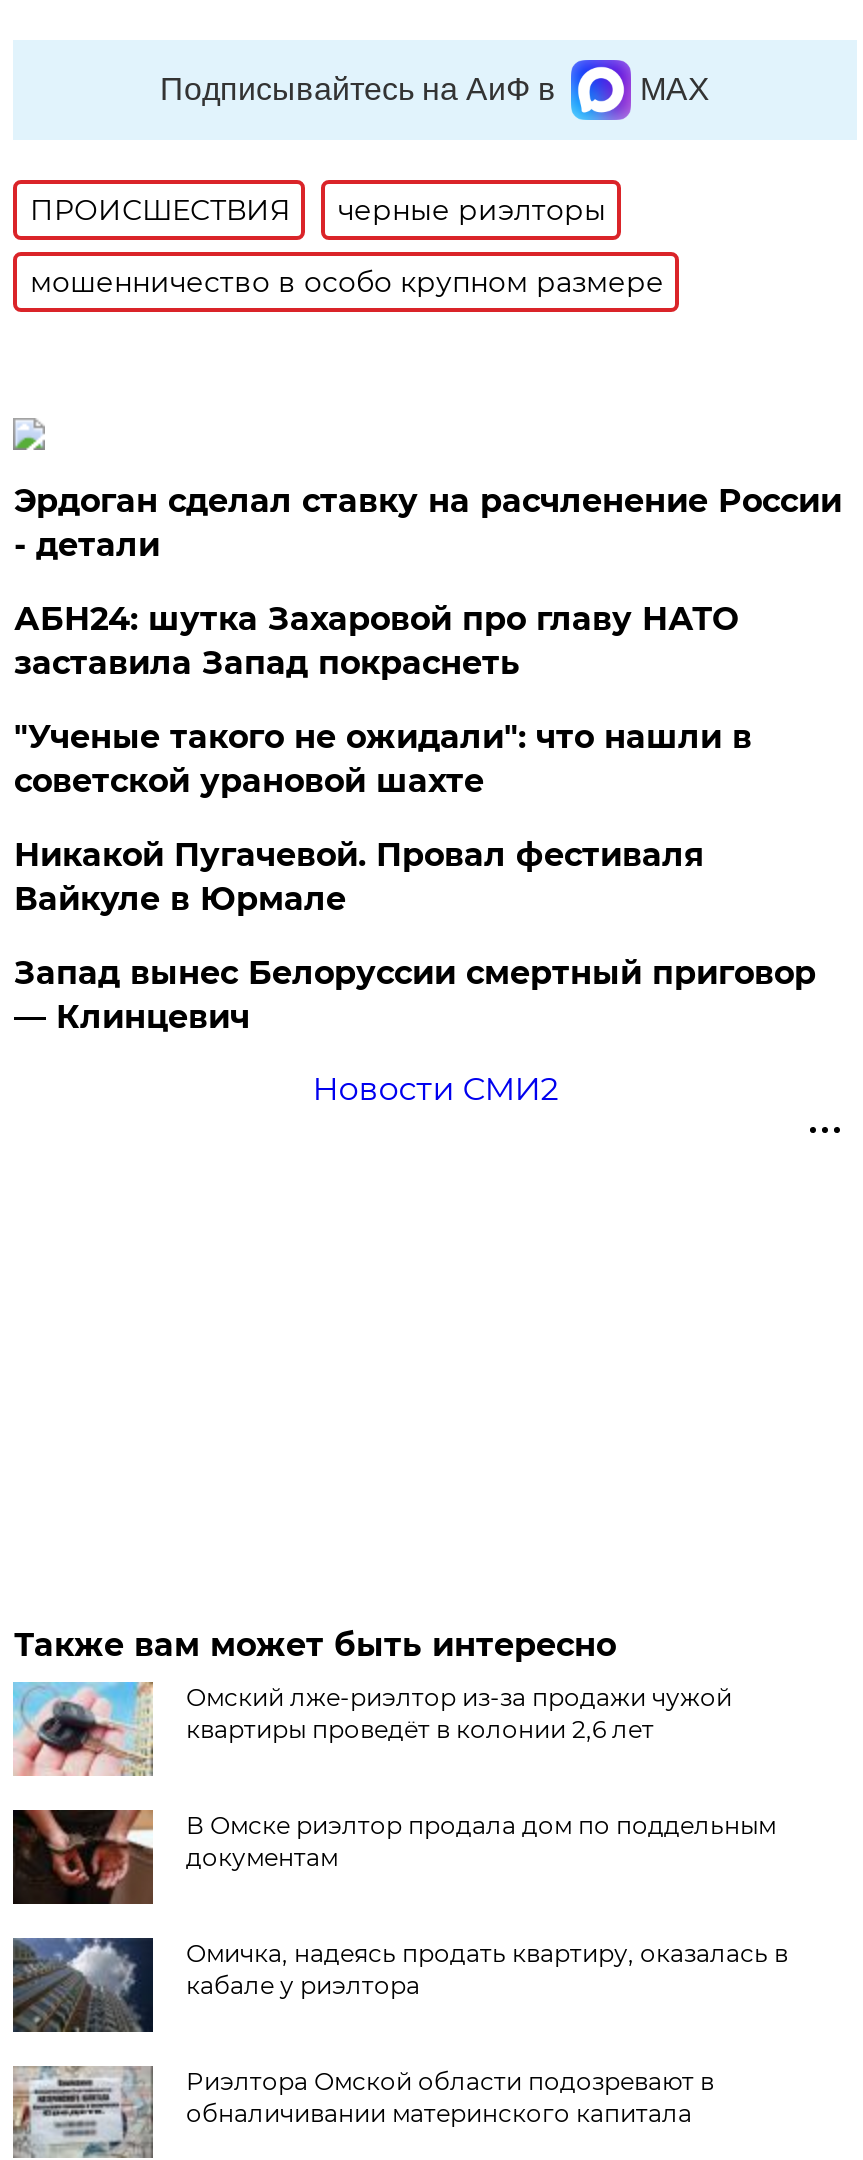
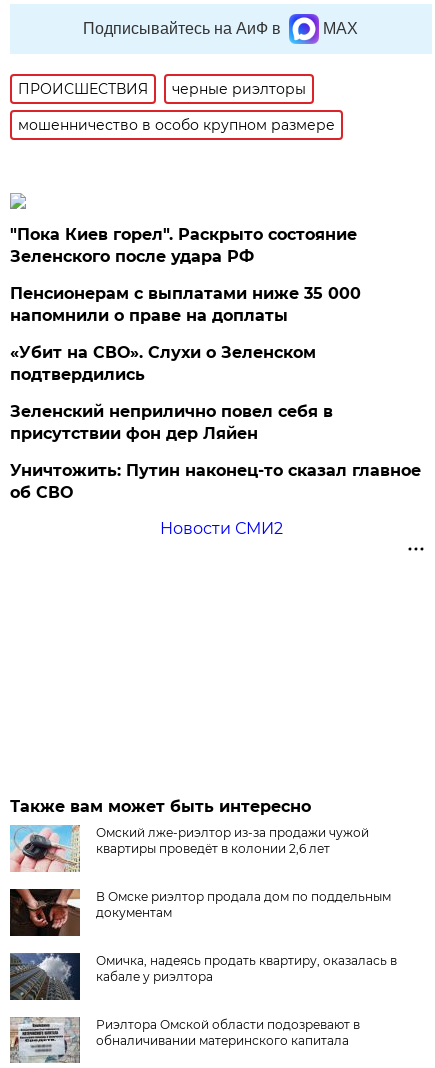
[14,482,842,564] Эрдоган сделал ставку на расчленение России | - детали -> [10,225,357,266] "Пока Киев горел". Раскрыто состояние | Зеленского после удара РФ
[14,600,738,682] АБН24: шутка Захаровой про главу НАТО | заставила Запад покраснеть -> [10,284,361,325] Пенсионерам с выплатами ниже 35 000 | напомнили о праве на доплаты
[14,718,752,800] "Ученые такого не ожидали": что нашли в | советской урановой шахте -> [10,343,316,384] «Убит на СВО». Слухи о Зеленском | подтвердились
[14,836,704,918] Никакой Пугачевой. Провал фестиваля | Вайкуле в Юрмале -> [10,402,333,443] Зеленский неприлично повел cебя в | присутствии фон дер Ляйен
[14,954,816,1036] Запад вынес Белоруссии смертный приговор | — Клинцевич -> [10,461,421,502] Уничтожить: Путин наконец-то сказал главное | об СВО

